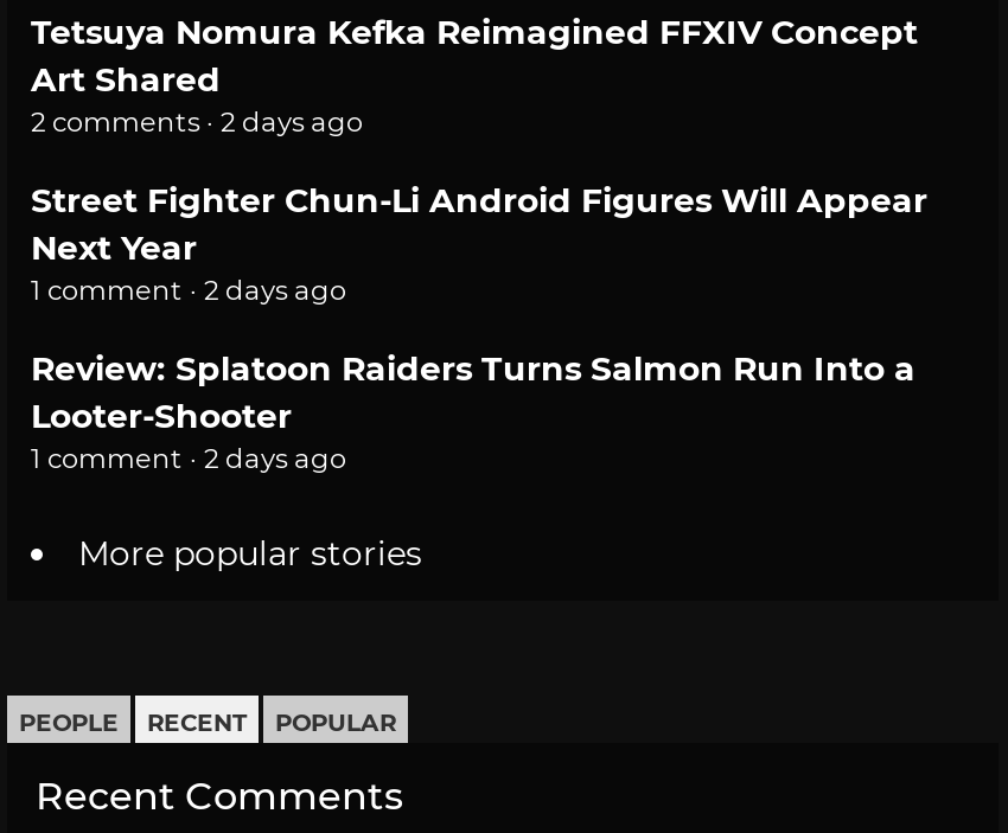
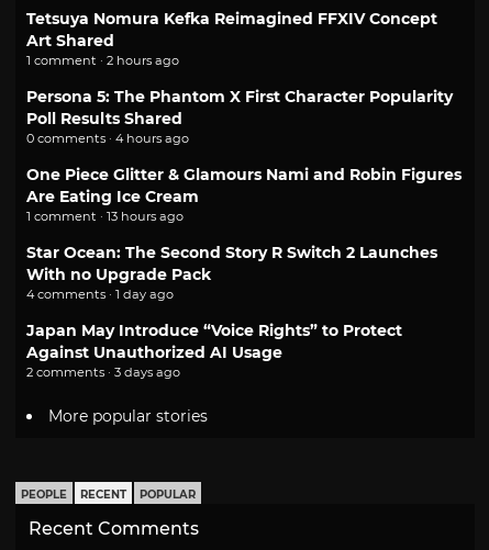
[31,105,927,475] 2 comments · 2 days ago | Street Fighter Chun-Li Android Figures Will Appear | Next Year | 1 comment · 2 days ago | Review: Splatoon Raiders Turns Salmon Run Into a | Looter-Shooter | 1 comment · 2 days ago -> [26,53,462,380] 1 comment · 2 hours ago | Persona 5: The Phantom X First Character Popularity | Poll Results Shared | 0 comments · 4 hours ago | One Piece Glitter & Glamours Nami and Robin Figures | Are Eating Ice Cream | 1 comment · 13 hours ago | Star Ocean: The Second Story R Switch 2 Launches | With no Upgrade Pack | 4 comments · 1 day ago | Japan May Introduce “Voice Rights” to Protect | Against Unauthorized AI Usage | 2 comments · 3 days ago

